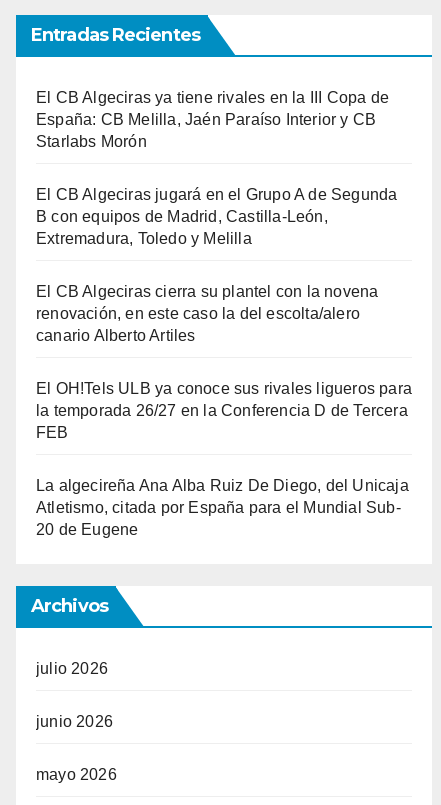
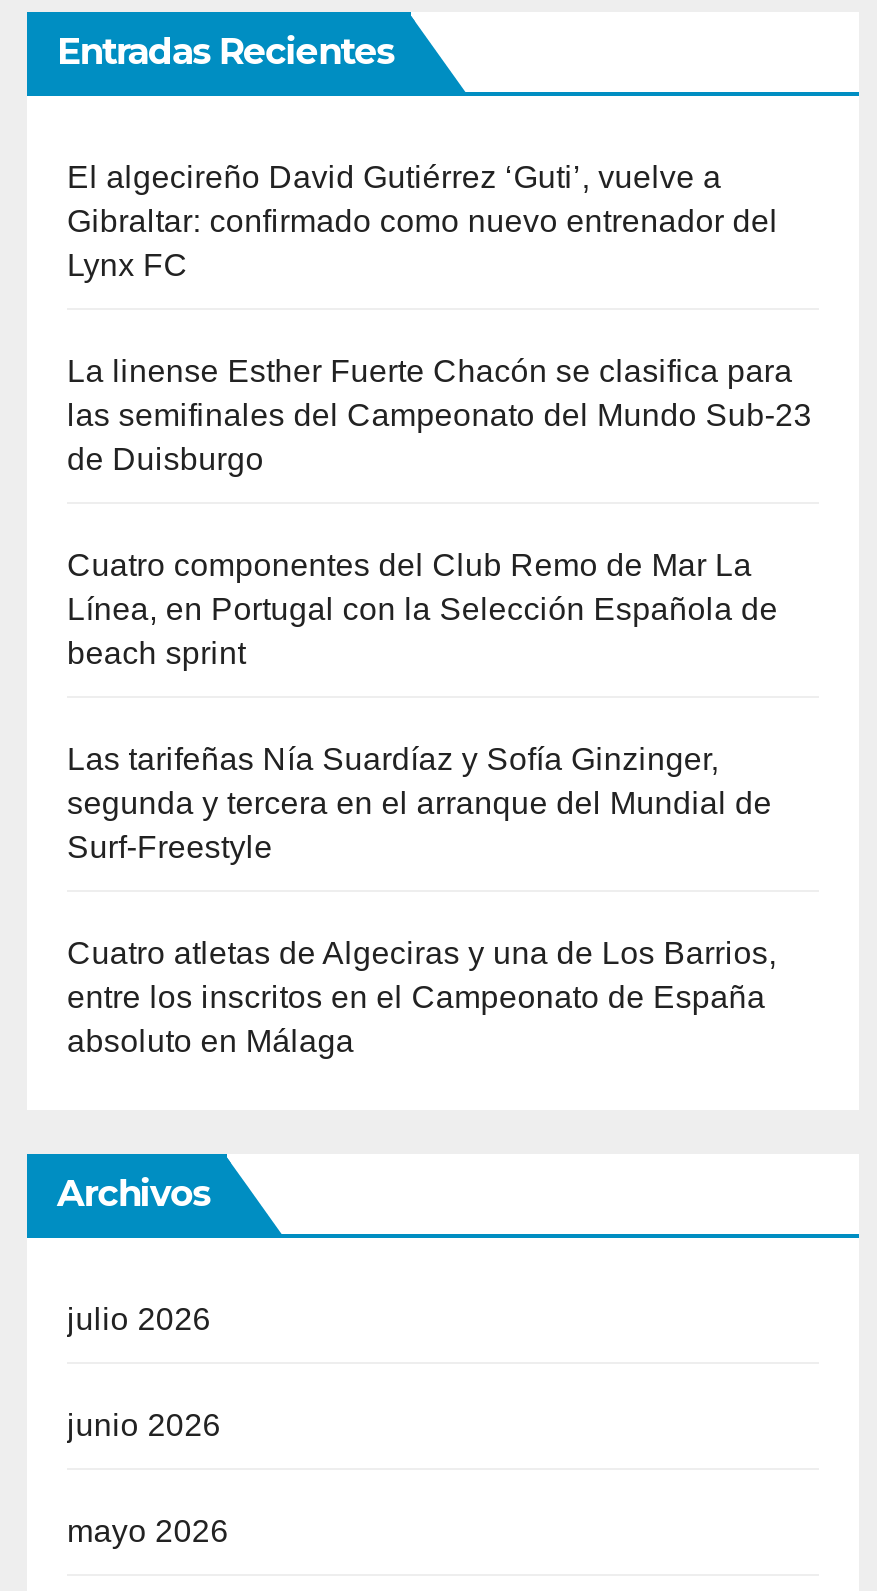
[36,89,389,150] El CB Algeciras ya tiene rivales en la III Copa de | España: CB Melilla, Jaén Paraíso Interior y CB | Starlabs Morón -> [67,160,778,282] El algecireño David Gutiérrez ‘Guti’, vuelve a | Gibraltar: confirmado como nuevo entrenador del | Lynx FC
[36,186,397,247] El CB Algeciras jugará en el Grupo A de Segunda | B con equipos de Madrid, Castilla-León, | Extremadura, Toledo y Melilla -> [67,354,812,476] La linense Esther Fuerte Chacón se clasifica para | las semifinales del Campeonato del Mundo Sub-23 | de Duisburgo
[36,283,378,344] El CB Algeciras cierra su plantel con la novena | renovación, en este caso la del escolta/alero | canario Alberto Artiles -> [67,548,778,670] Cuatro componentes del Club Remo de Mar La | Línea, en Portugal con la Selección Española de | beach sprint
[36,380,412,441] El OH!Tels ULB ya conoce sus rivales ligueros para | la temporada 26/27 en la Conferencia D de Tercera | FEB -> [67,742,772,864] Las tarifeñas Nía Suardíaz y Sofía Ginzinger, | segunda y tercera en el arranque del Mundial de | Surf-Freestyle
[36,477,409,538] La algecireña Ana Alba Ruiz De Diego, del Unicaja | Atletismo, citada por España para el Mundial Sub- | 20 de Eugene -> [67,936,777,1058] Cuatro atletas de Algeciras y una de Los Barrios, | entre los inscritos en el Campeonato de España | absoluto en Málaga

